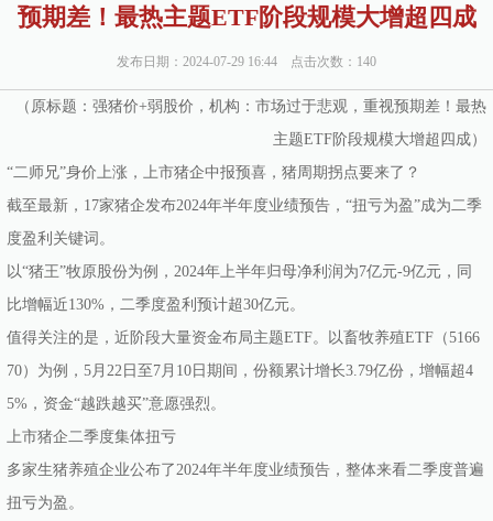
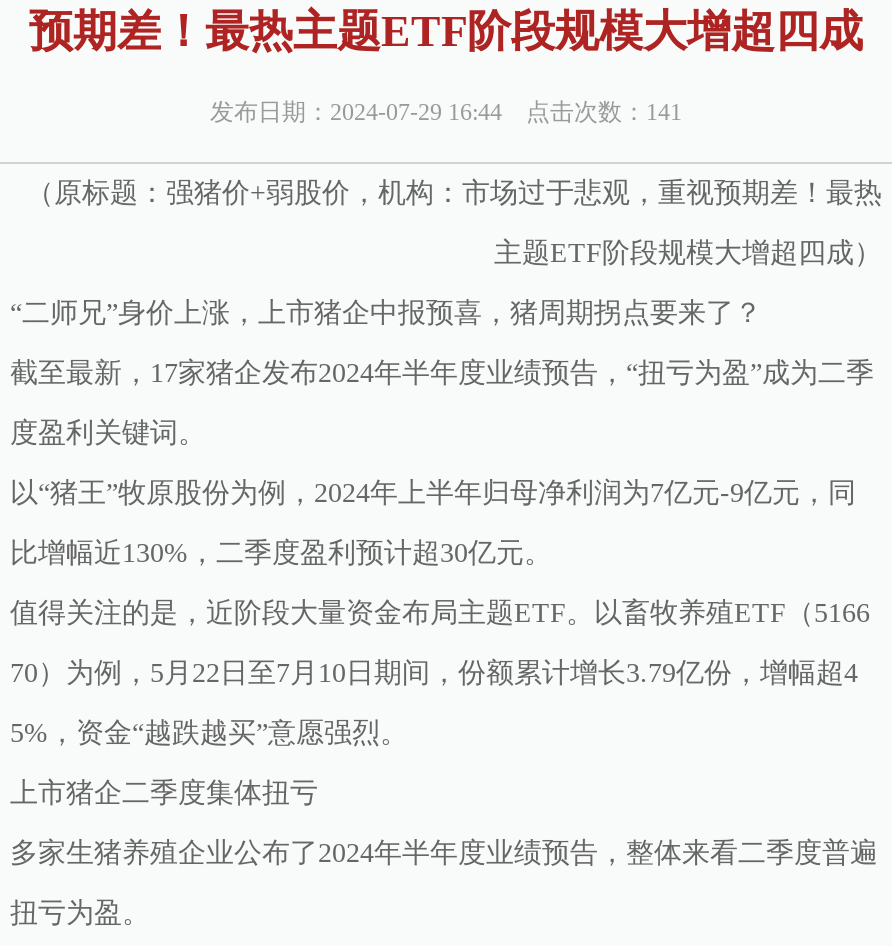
[117,54,376,69] 发布日期：2024-07-29 16:44 点击次数：140 -> [210,98,682,126] 发布日期：2024-07-29 16:44 点击次数：141

